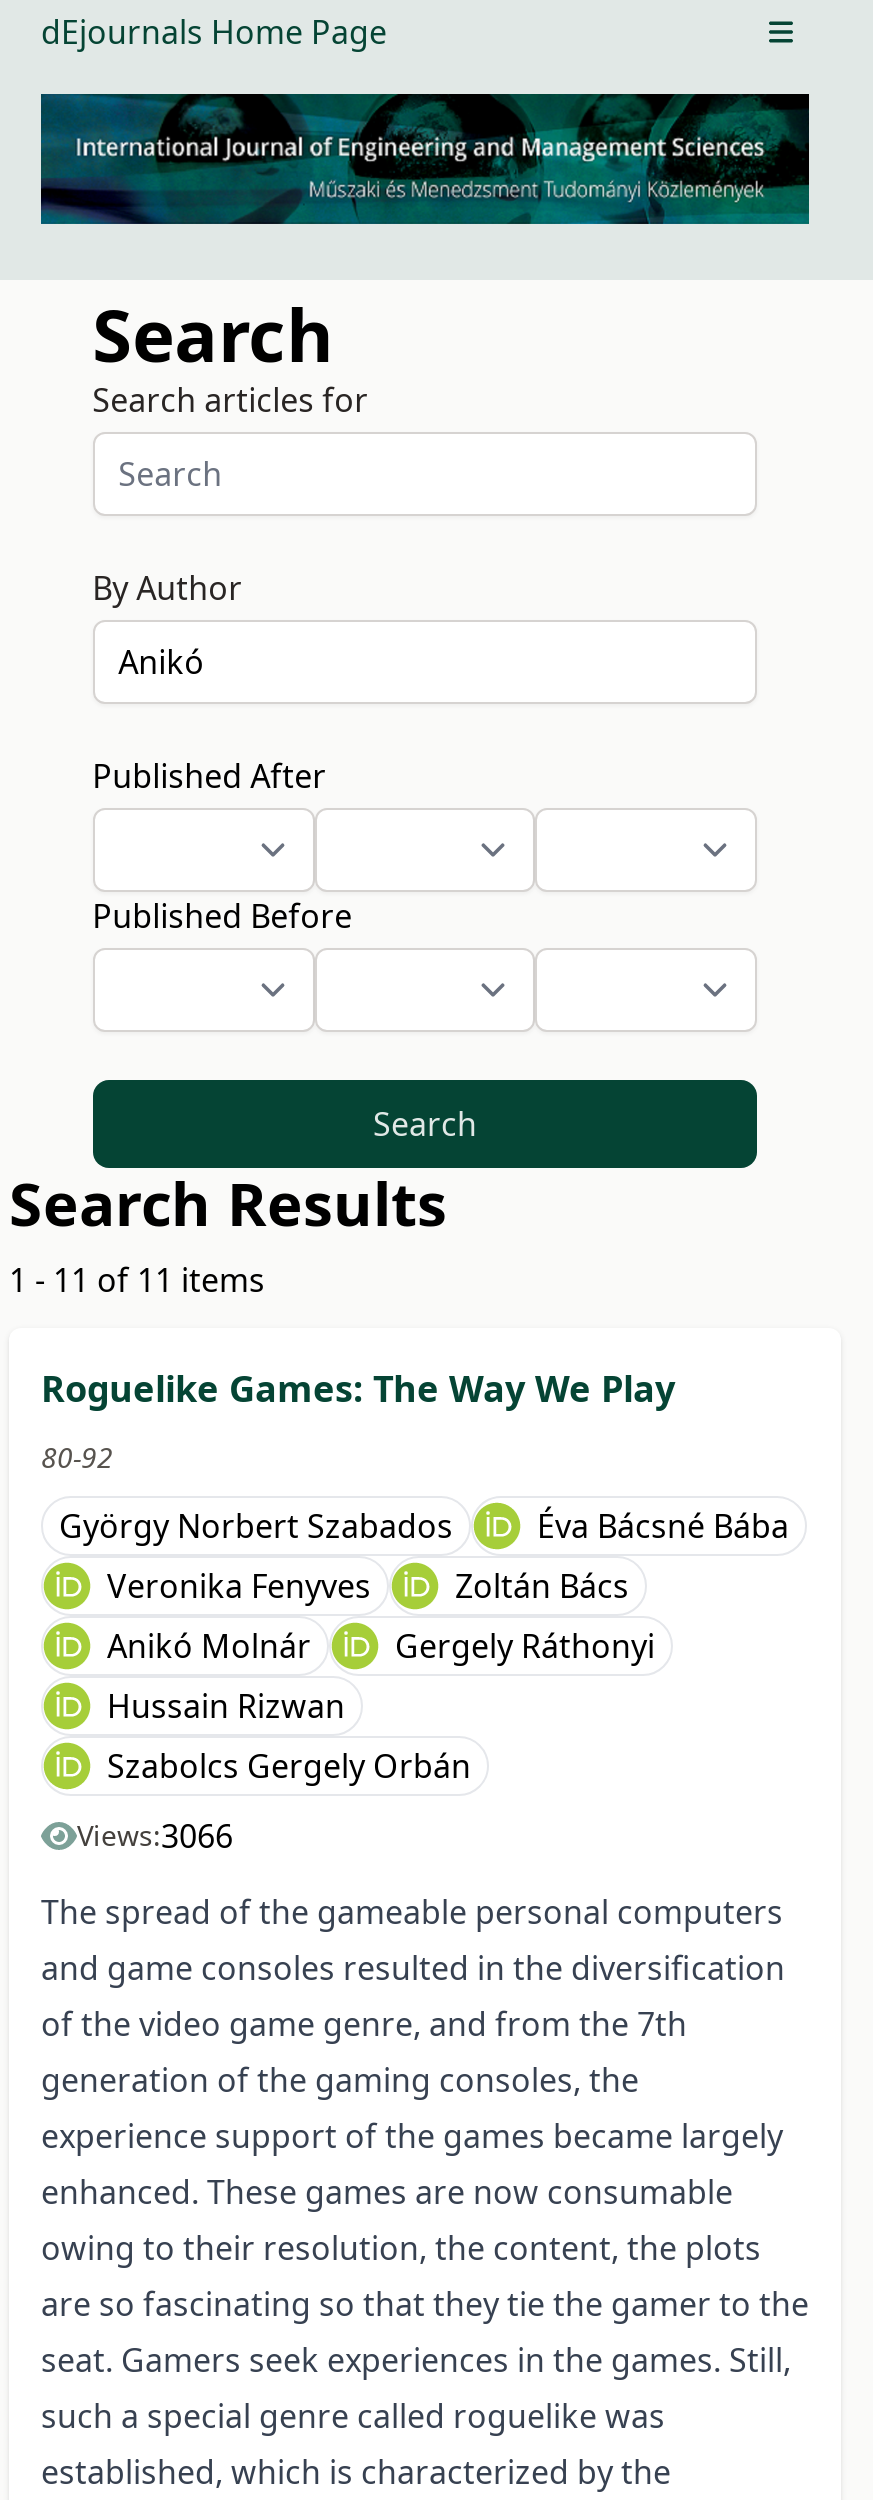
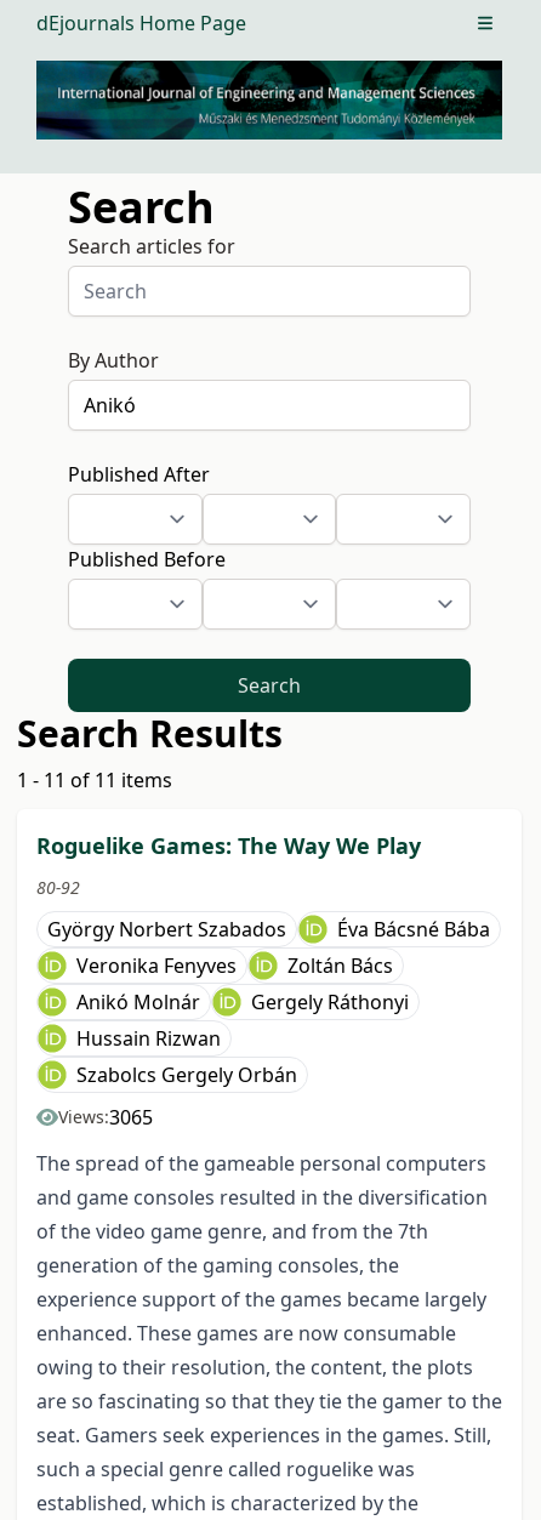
[77,1813,233,1857] Views:3066 -> [58,1103,153,1130] Views:3065

